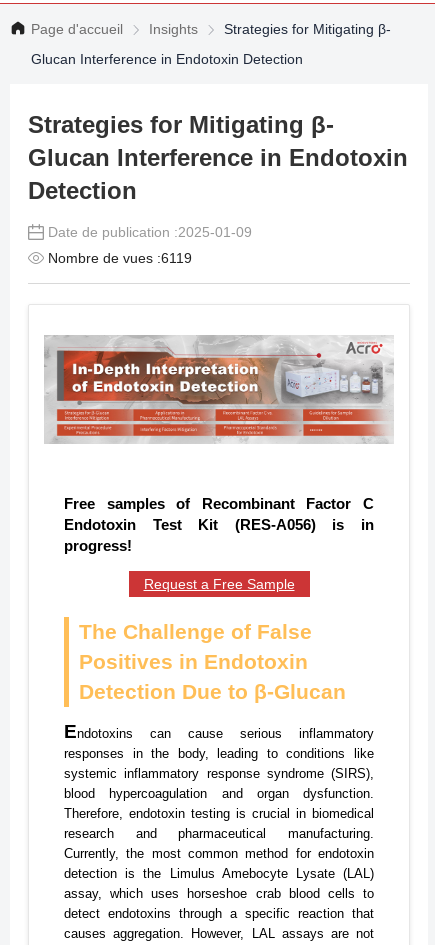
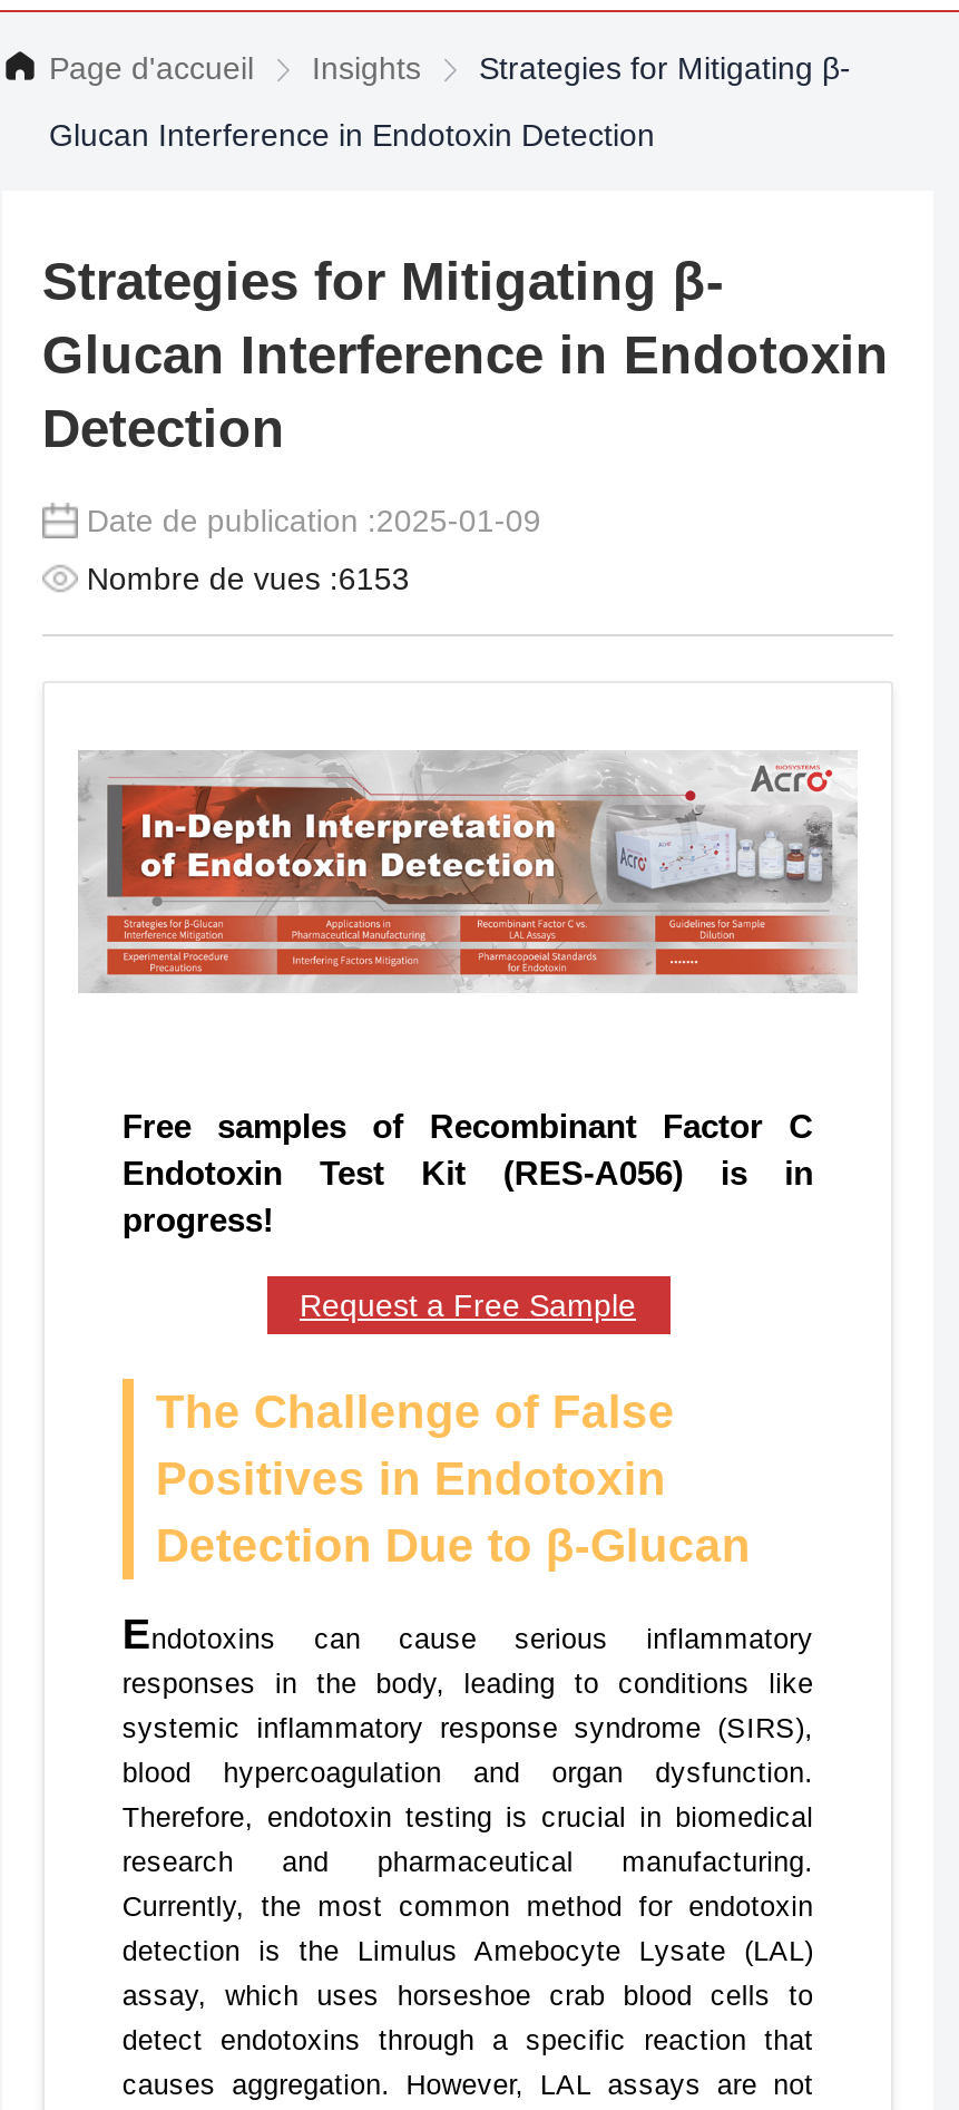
[48,250,192,266] Nombre de vues :6119 -> [87,560,410,596] Nombre de vues :6153

